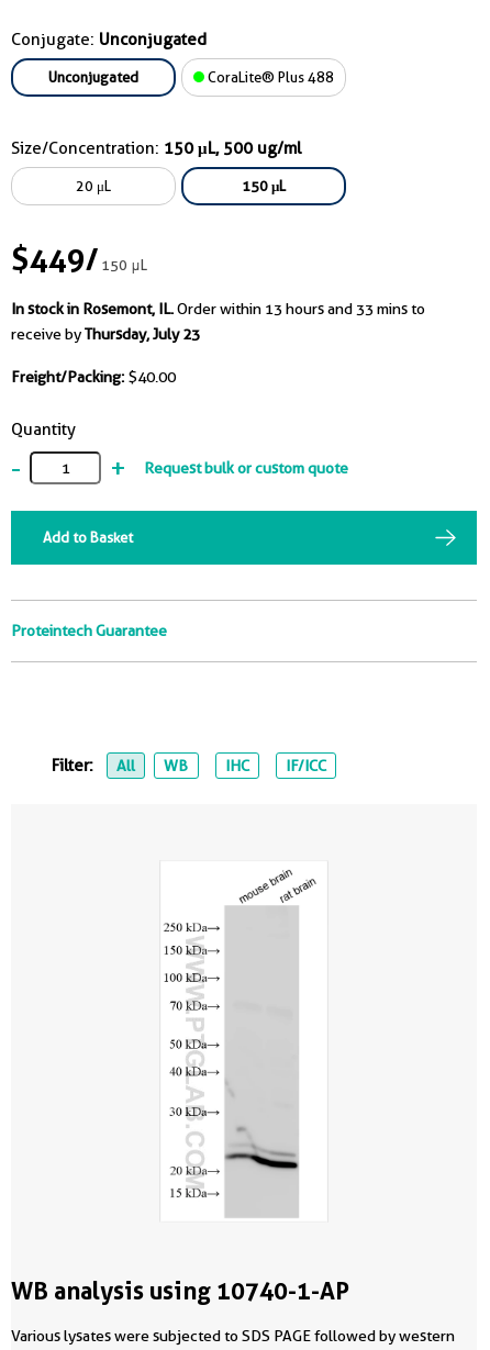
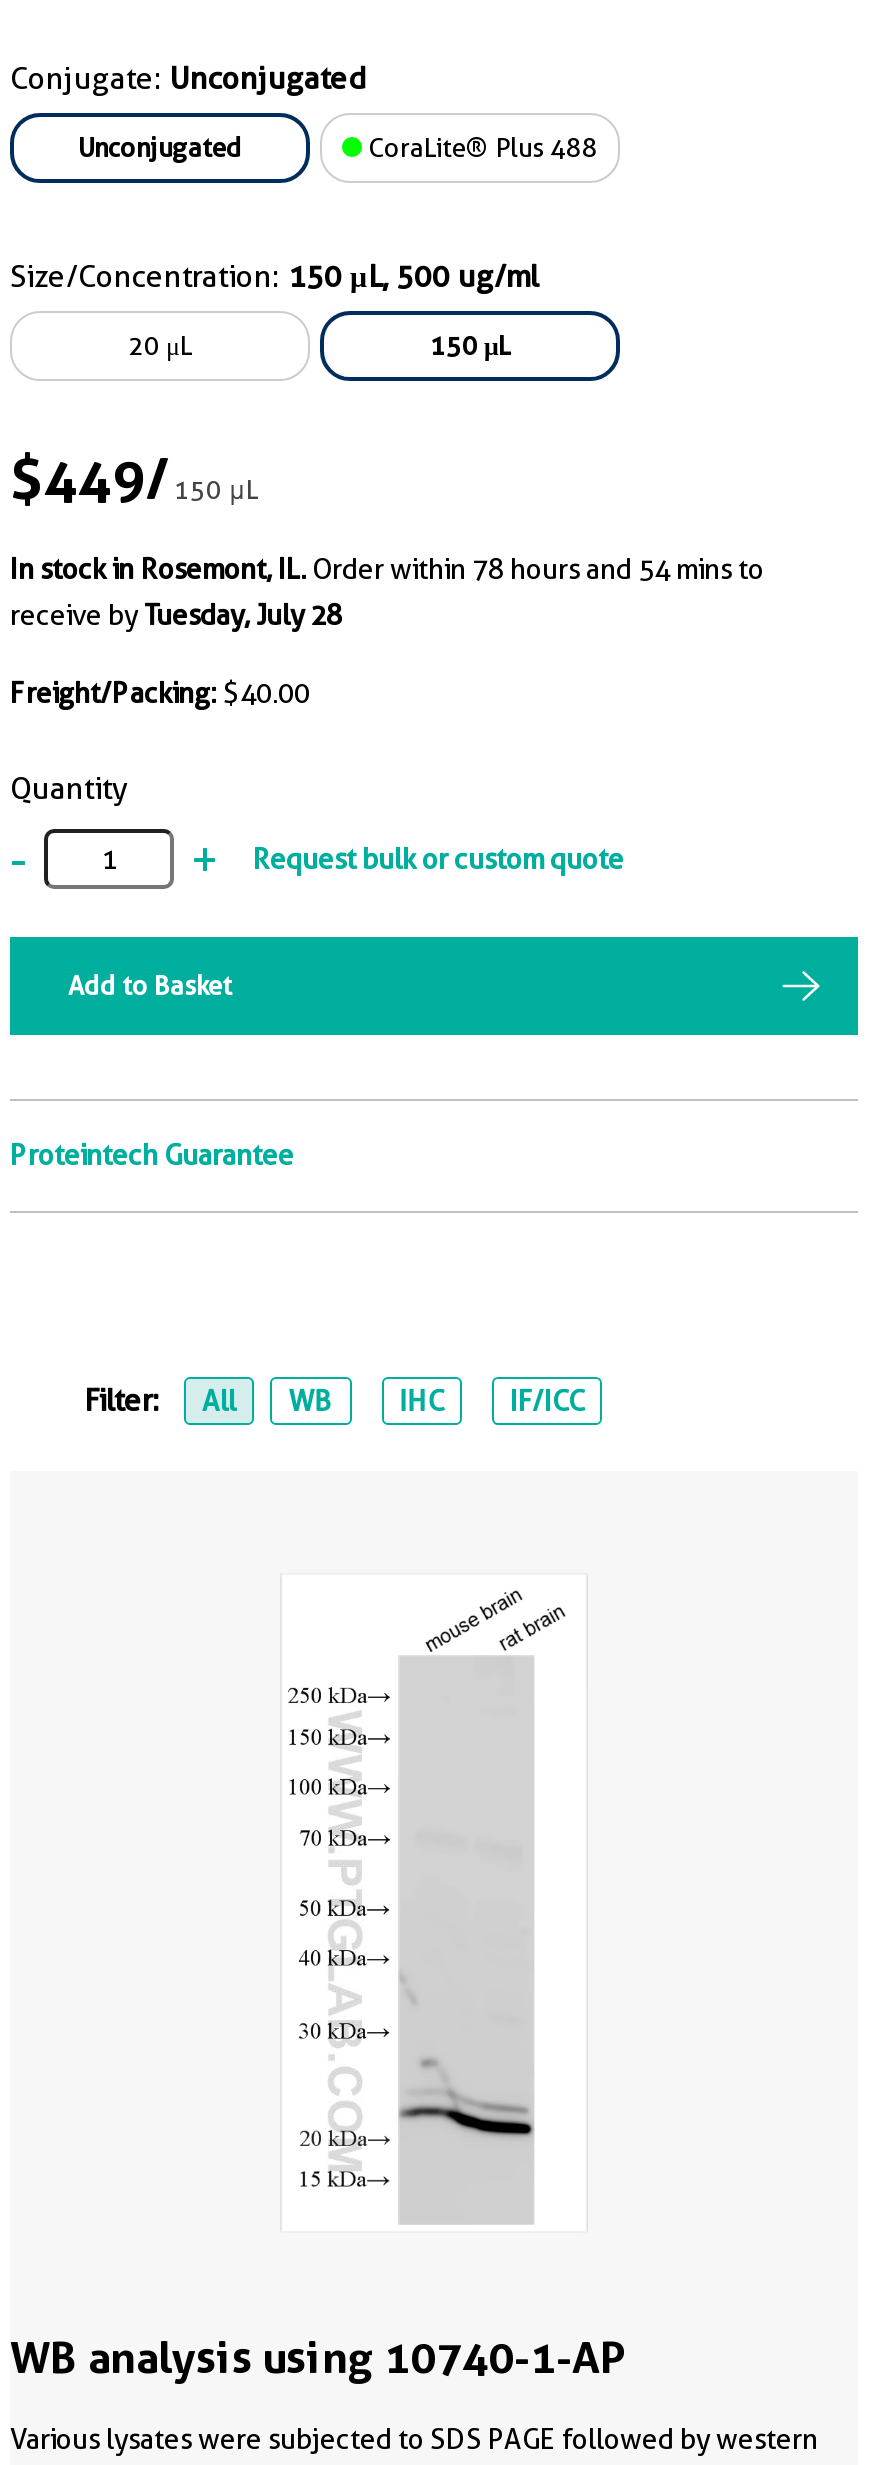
[11,300,425,318] In stock in Rosemont, IL. Order within 13 hours and 33 mins to -> [10,553,764,585] In stock in Rosemont, IL. Order within 78 hours and 54 mins to
[11,325,200,343] receive by Thursday, July 23 -> [10,599,342,631] receive by Tuesday, July 28

